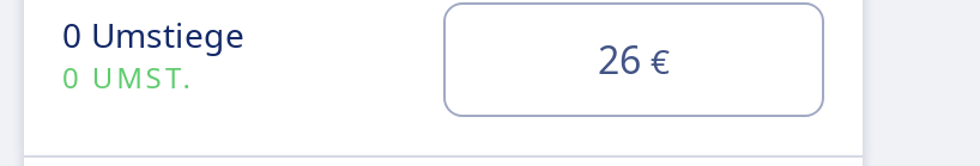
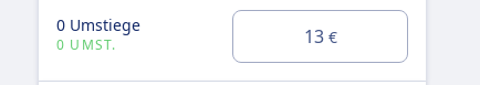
[598,33,670,85] 26 € -> [304,24,337,48] 13 €

